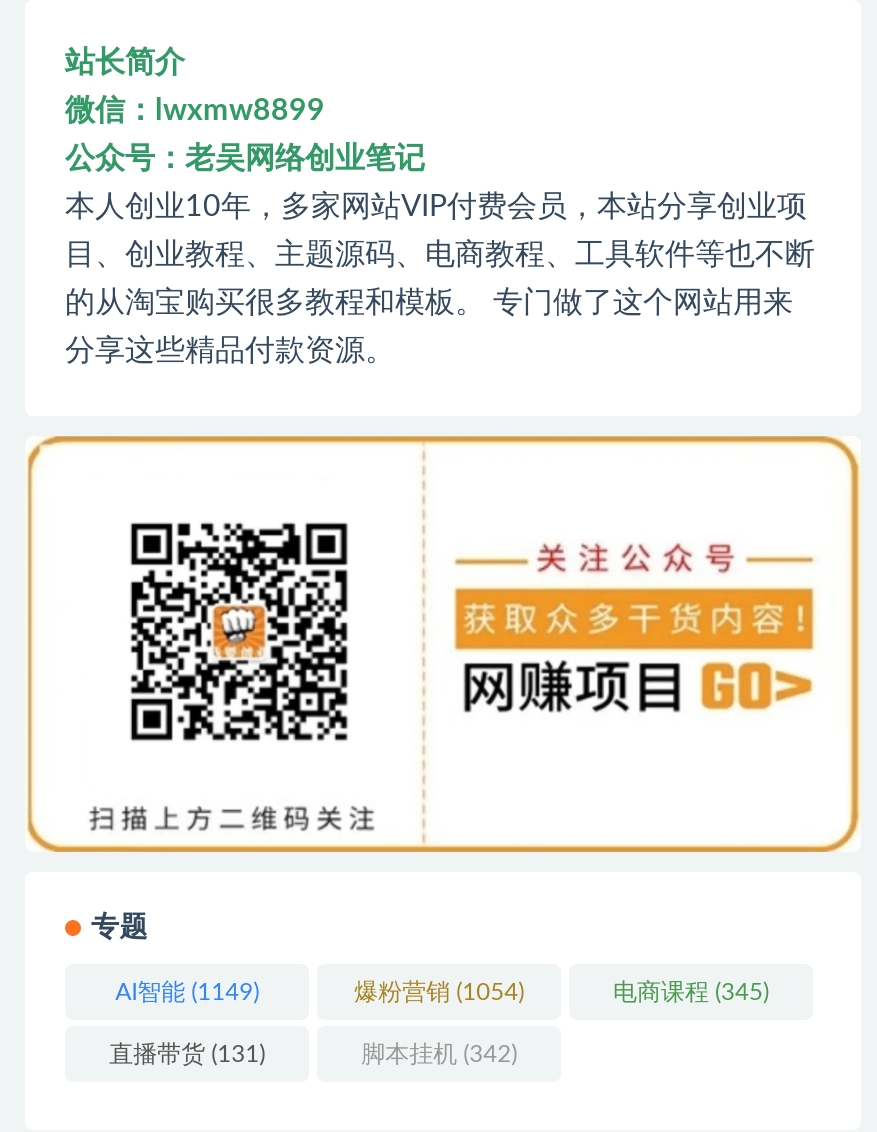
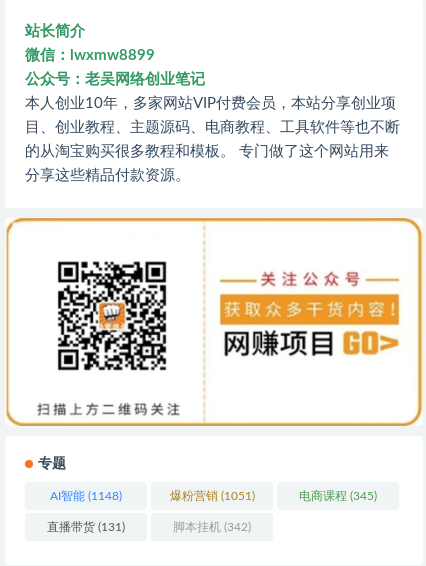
[115,979,259,1003] AI智能(1149) -> [50,490,122,502] AI智能(1148)
[354,979,524,1003] 爆粉营销(1054) -> [170,490,255,502] 爆粉营销(1051)

